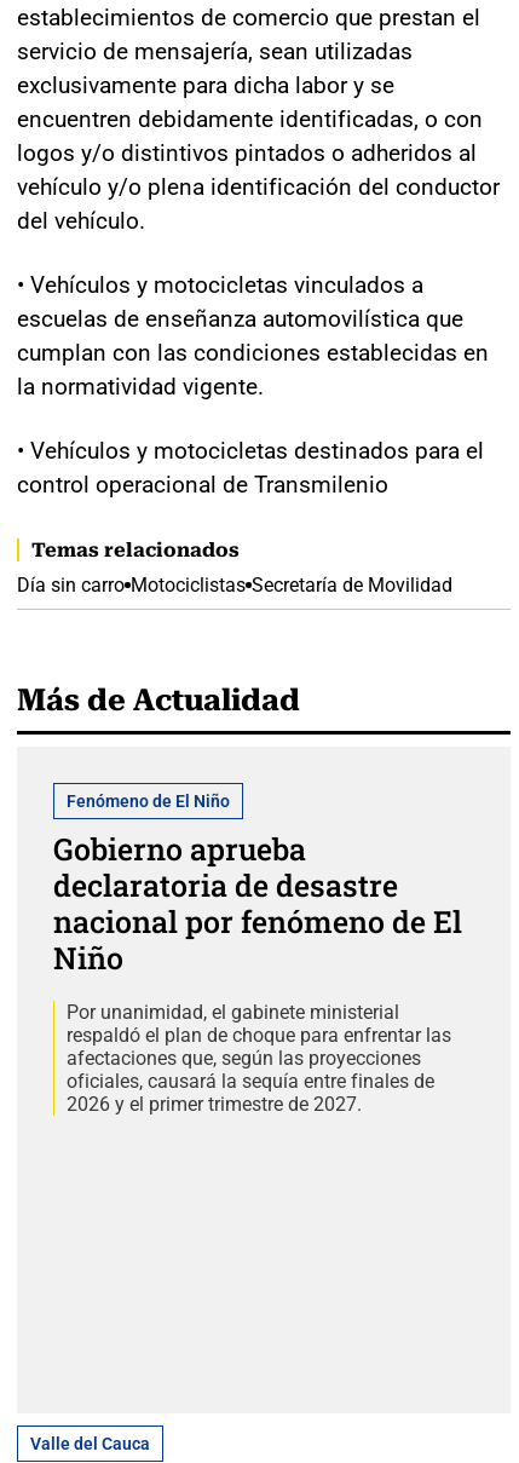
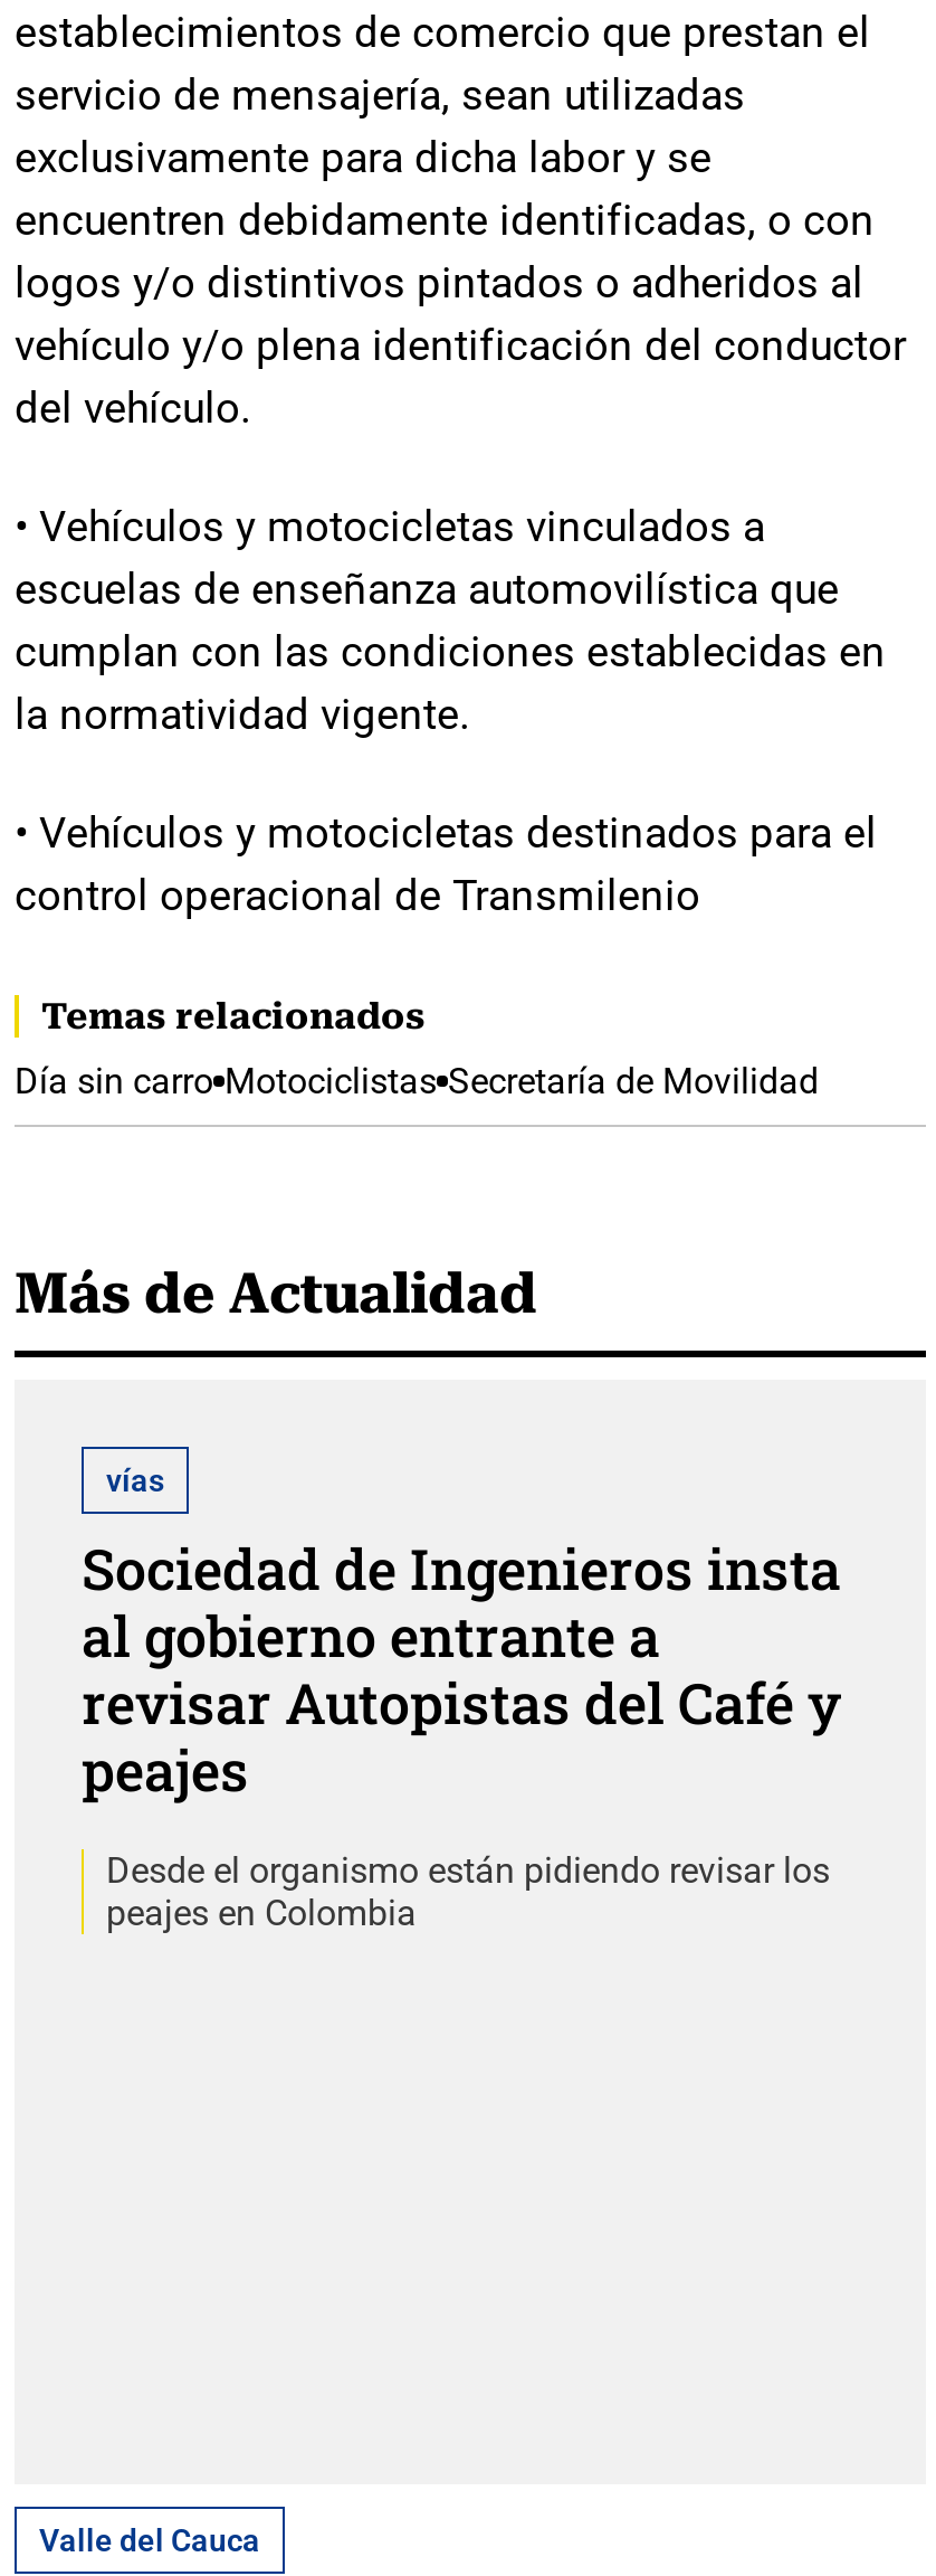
[67,791,230,811] Fenómeno de El Niño -> [106,1462,164,1498] vías
[53,829,462,978] Gobierno aprueba | declaratoria de desastre | nacional por fenómeno de El | Niño -> [82,1532,841,1807] Sociedad de Ingenieros insta | al gobierno entrante a | revisar Autopistas del Café y | peajes
[67,1001,451,1116] Por unanimidad, el gabinete ministerial | respaldó el plan de choque para enfrentar las | afectaciones que, según las proyecciones | oficiales, causará la sequía entre finales de | 2026 y el primer trimestre de 2027. -> [106,1849,830,1934] Desde el organismo están pidiendo revisar los | peajes en Colombia

